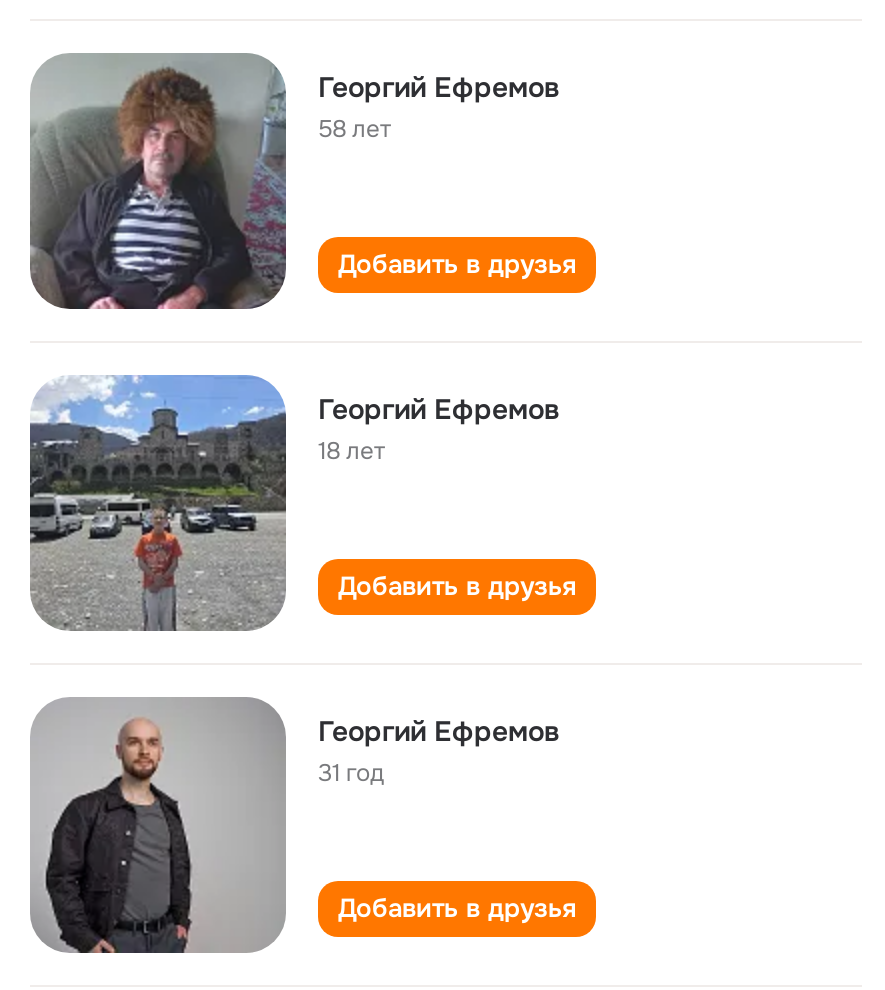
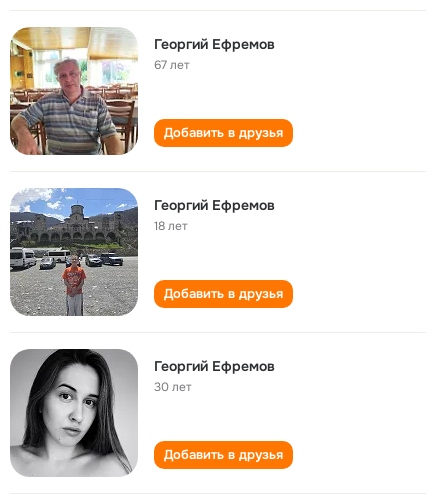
[30,53,392,311] [image] | 58 лет -> [9,27,190,156] [image] | 67 лет
[36,699,384,953] [image] | 31 год -> [11,349,192,476] [image] | 30 лет

